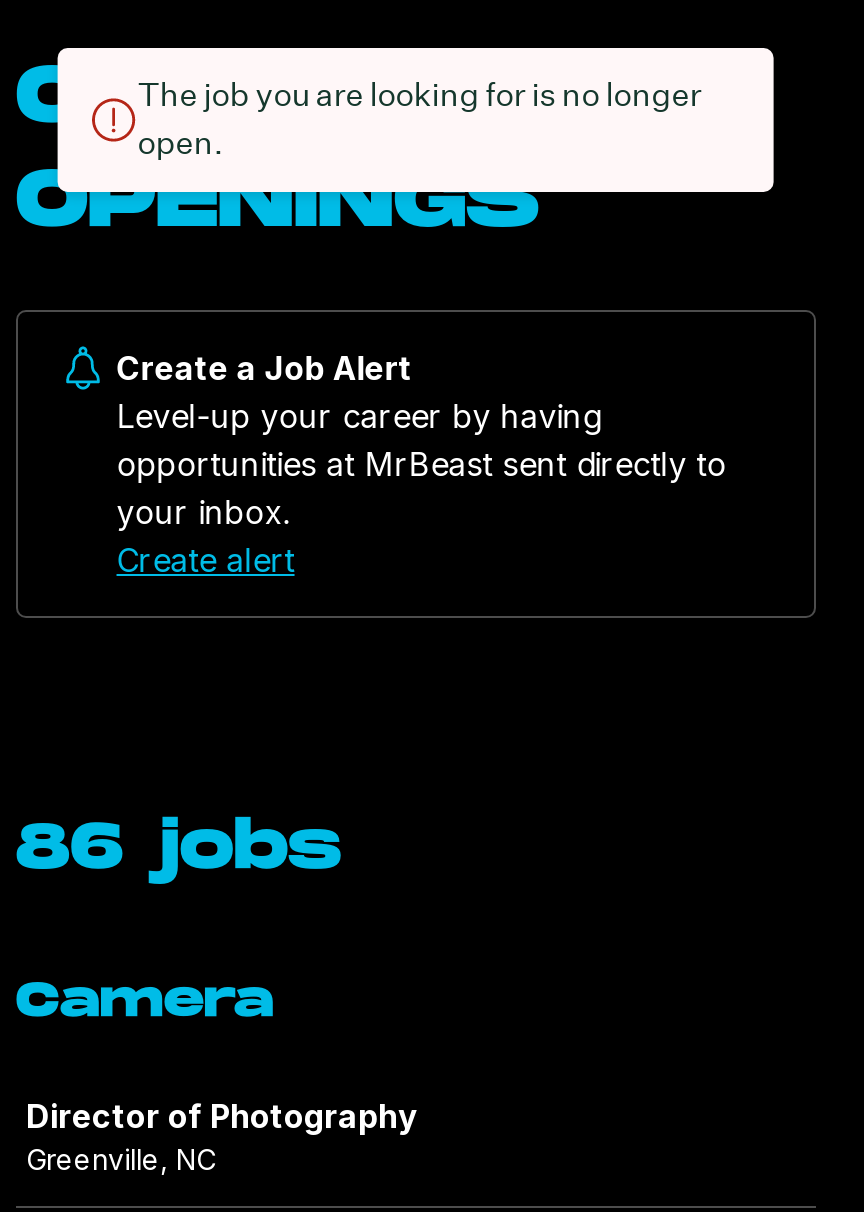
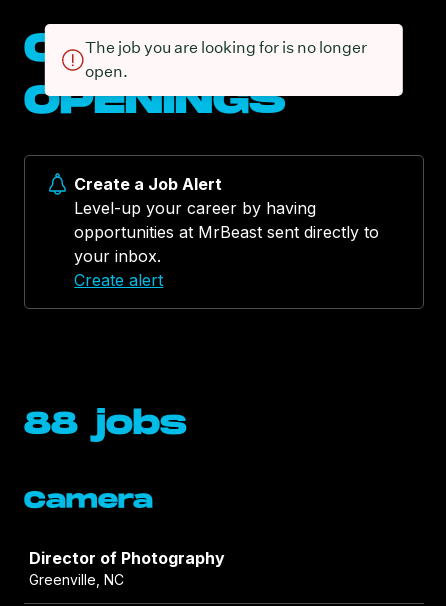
[16,810,342,888] 86 jobs -> [24,405,187,444] 88 jobs

